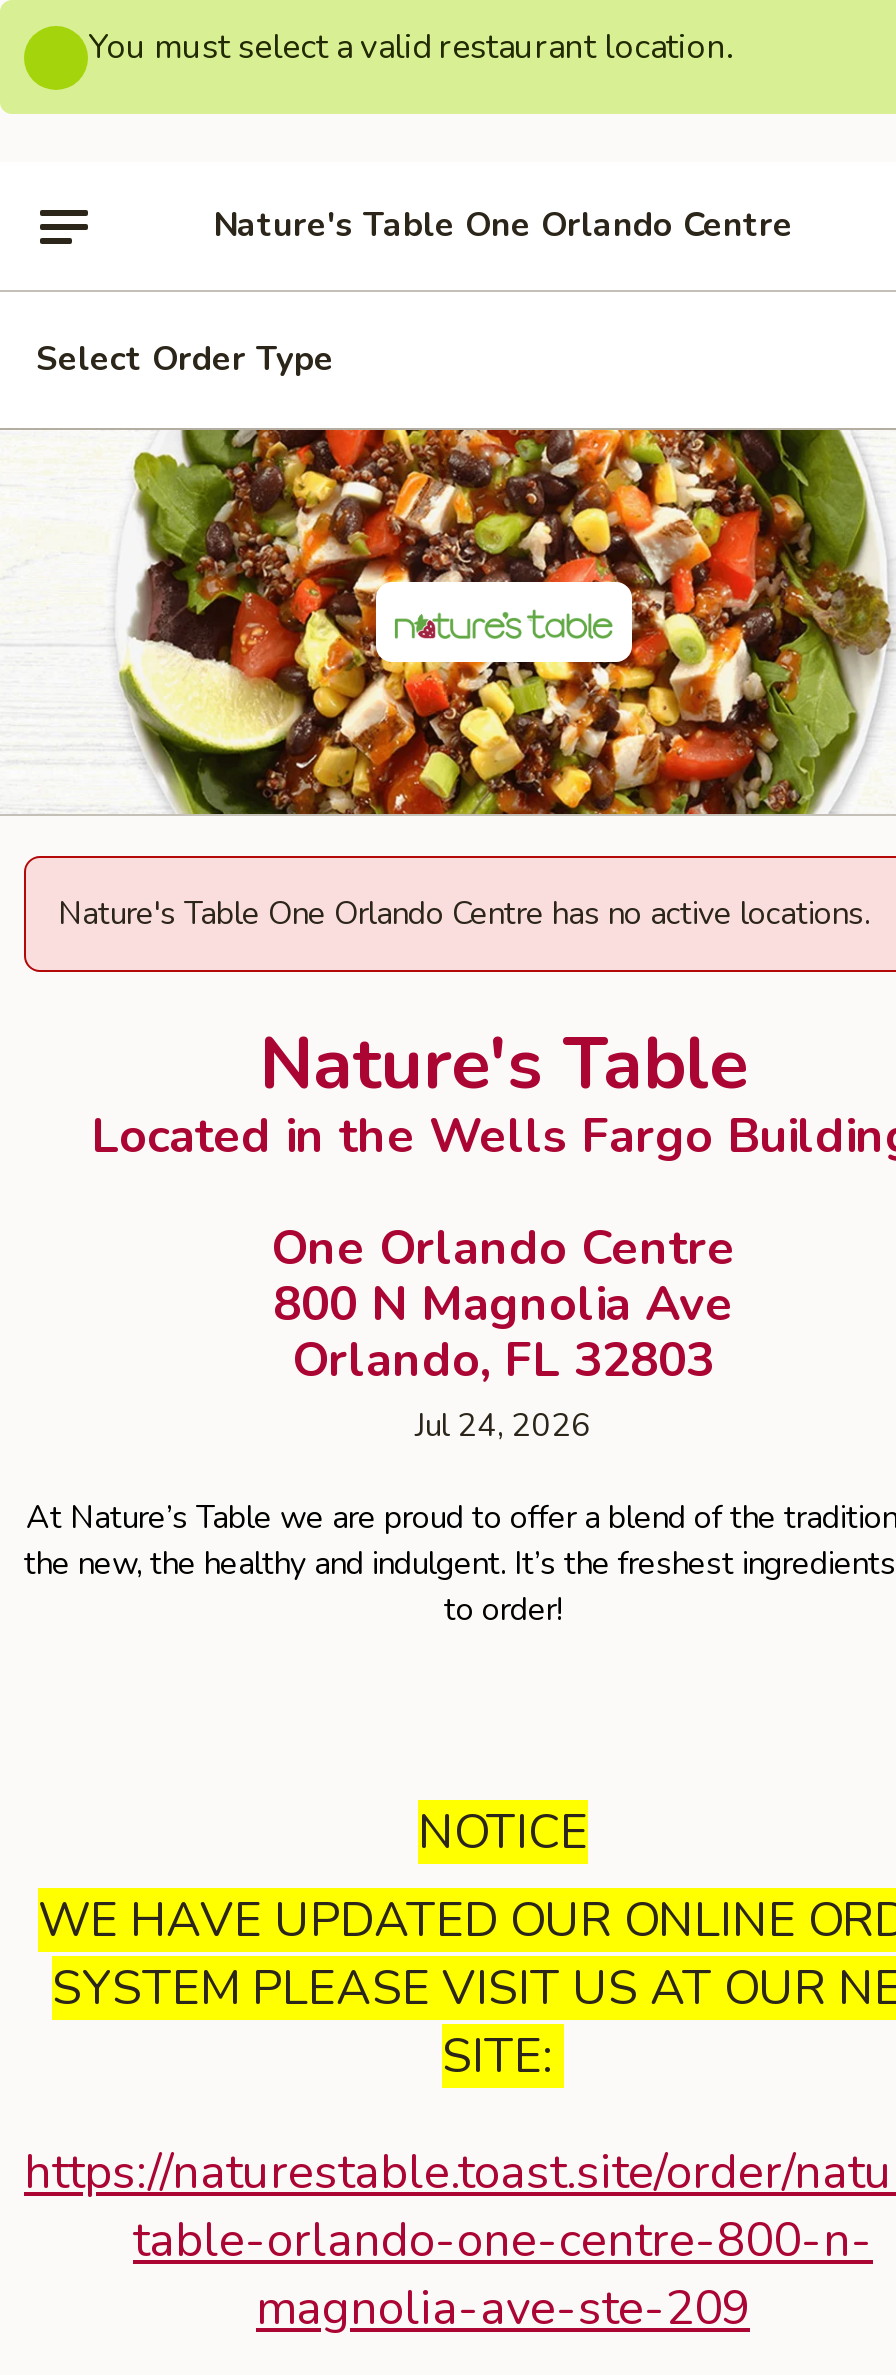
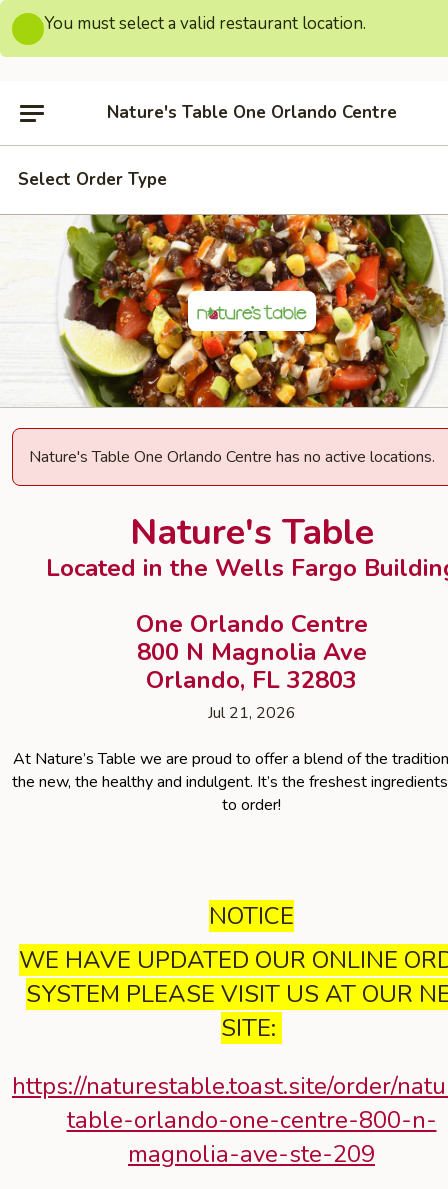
[415,1404,591,1448] Jul 24, 2026 -> [207,702,295,724] Jul 21, 2026

